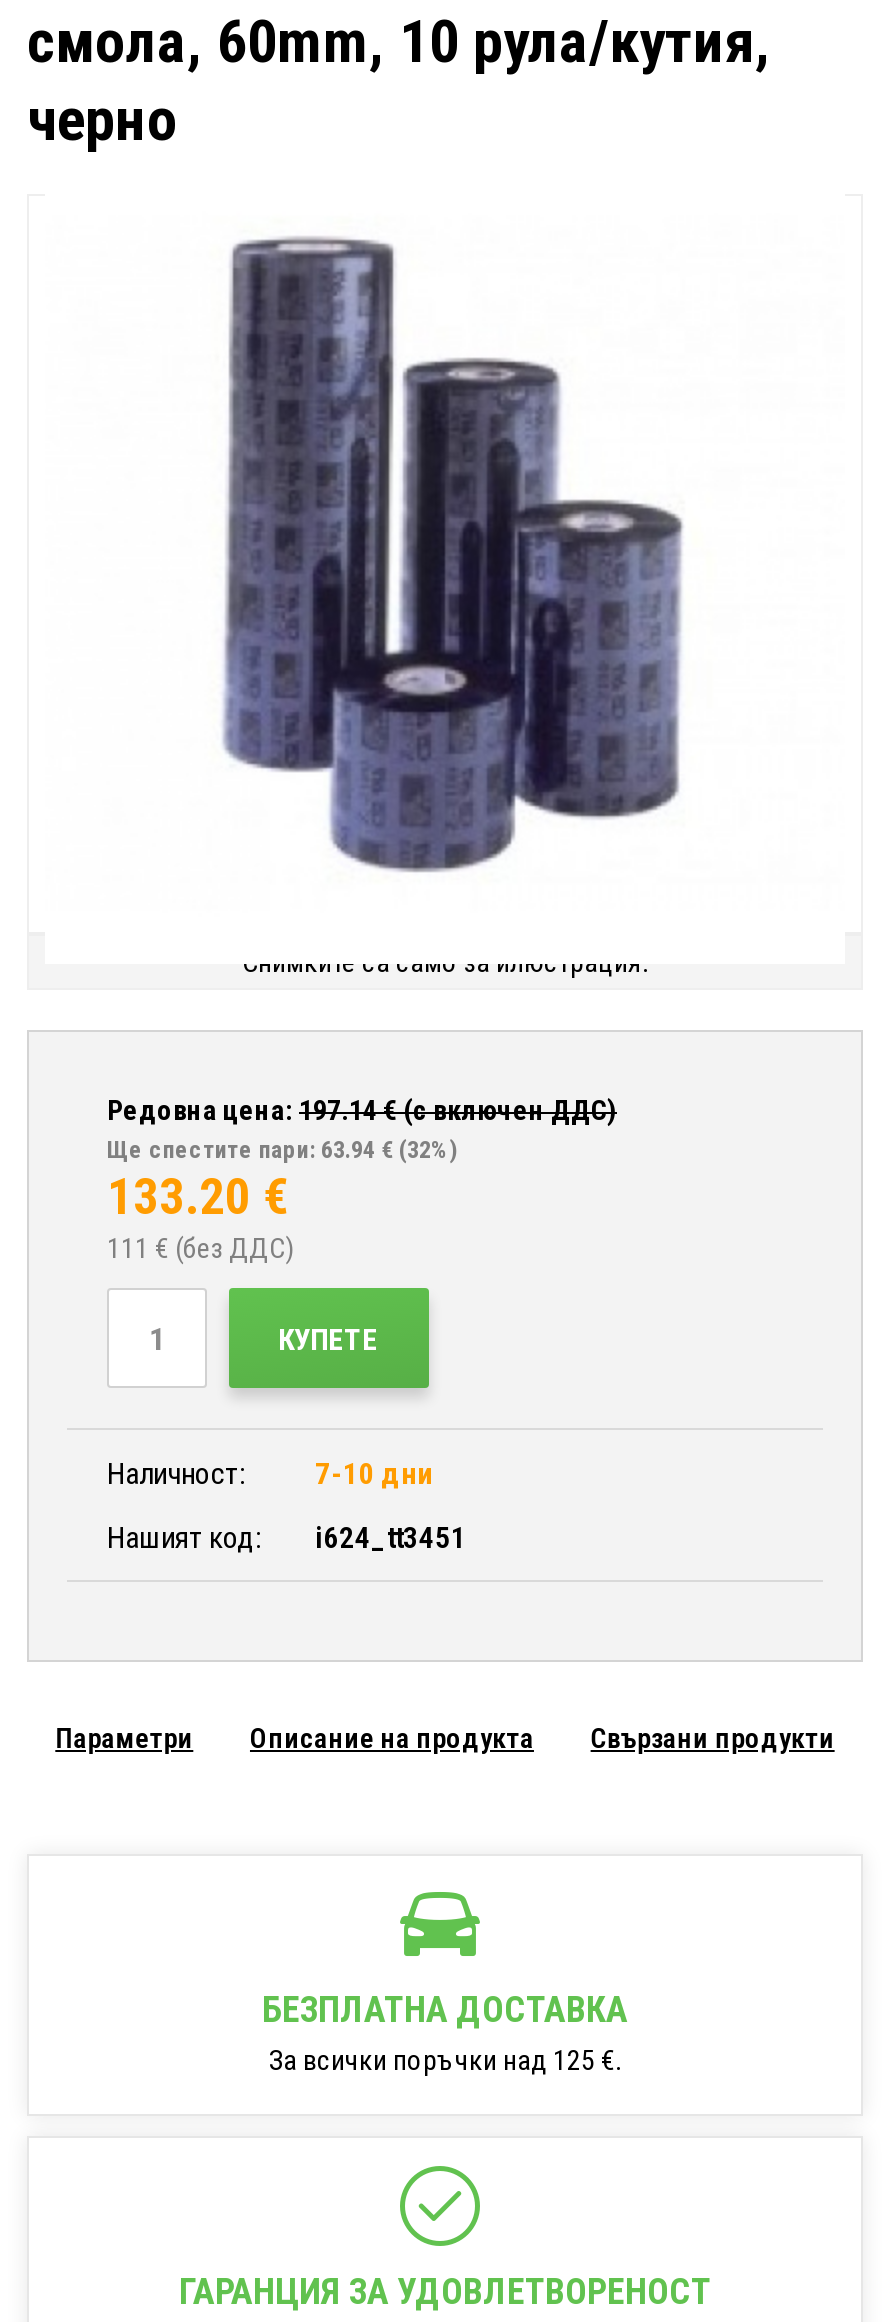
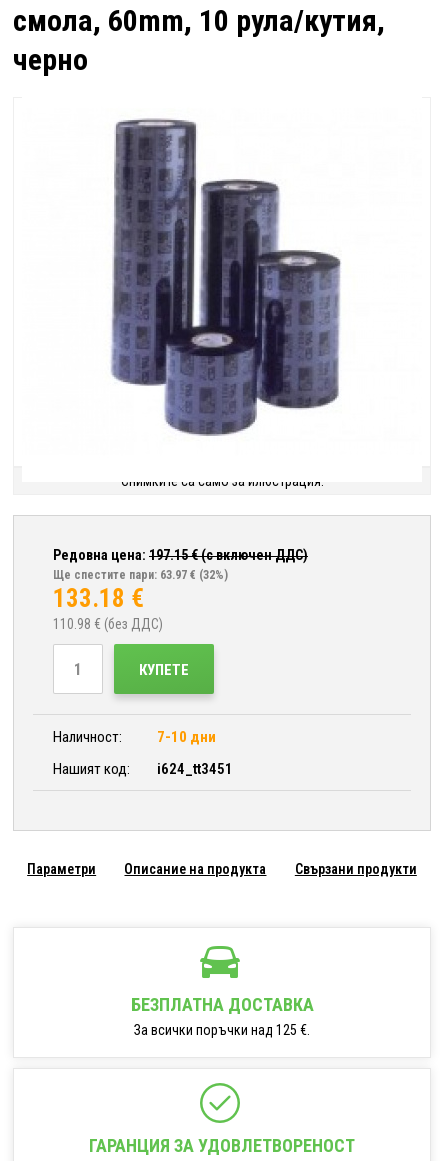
[107,1094,617,1126] Редовна цена: 197.14€ (с включен ДДС) -> [53,547,308,563] Редовна цена: 197.15€ (с включен ДДС)
[107,1136,457,1164] Ще спестите пари: 63.94 €(32%) -> [53,568,228,582] Ще спестите пари: 63.97 €(32%)
[107,1168,289,1226] 133.20 € -> [53,584,144,613] 133.18 €
[107,1232,293,1264] 111 € (без ДДС) -> [53,616,163,632] 110.98 € (без ДДС)

